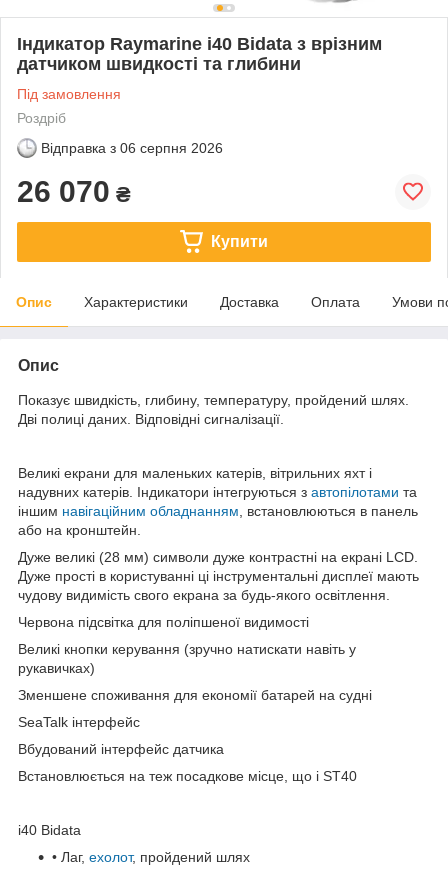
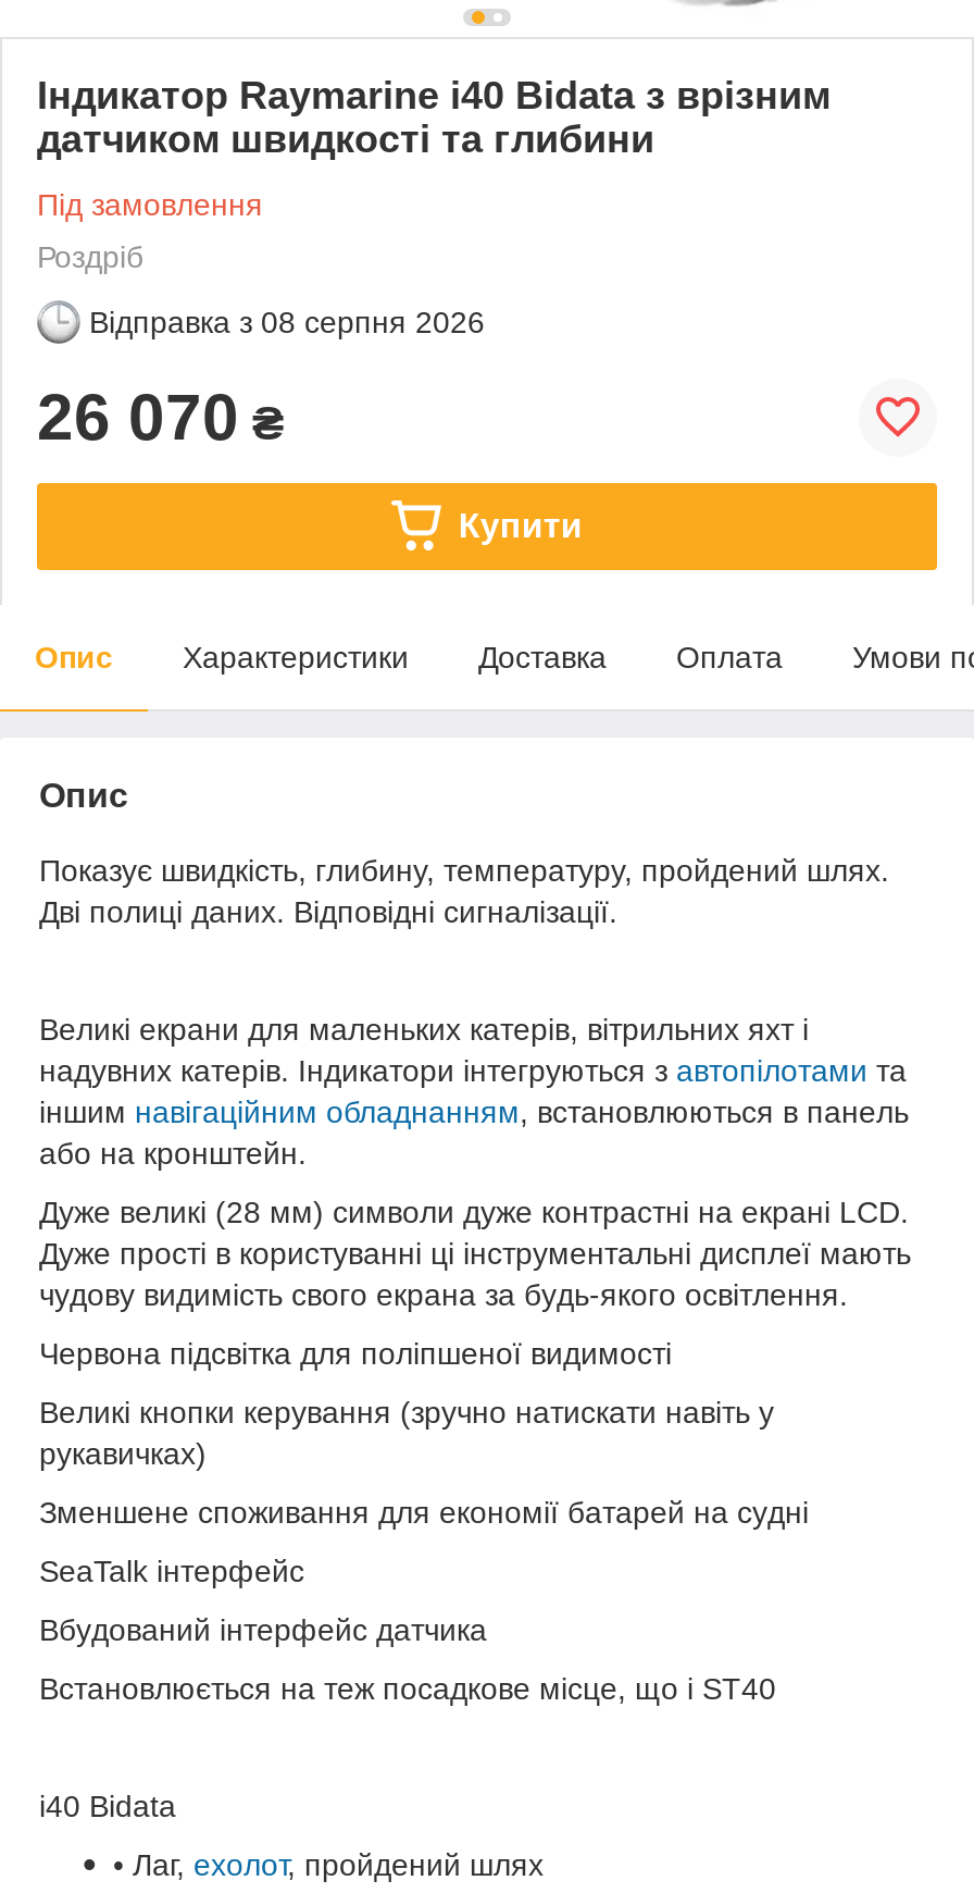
[41,140,223,156] Відправка з 06 серпня 2026 -> [89,304,485,339] Відправка з 08 серпня 2026

